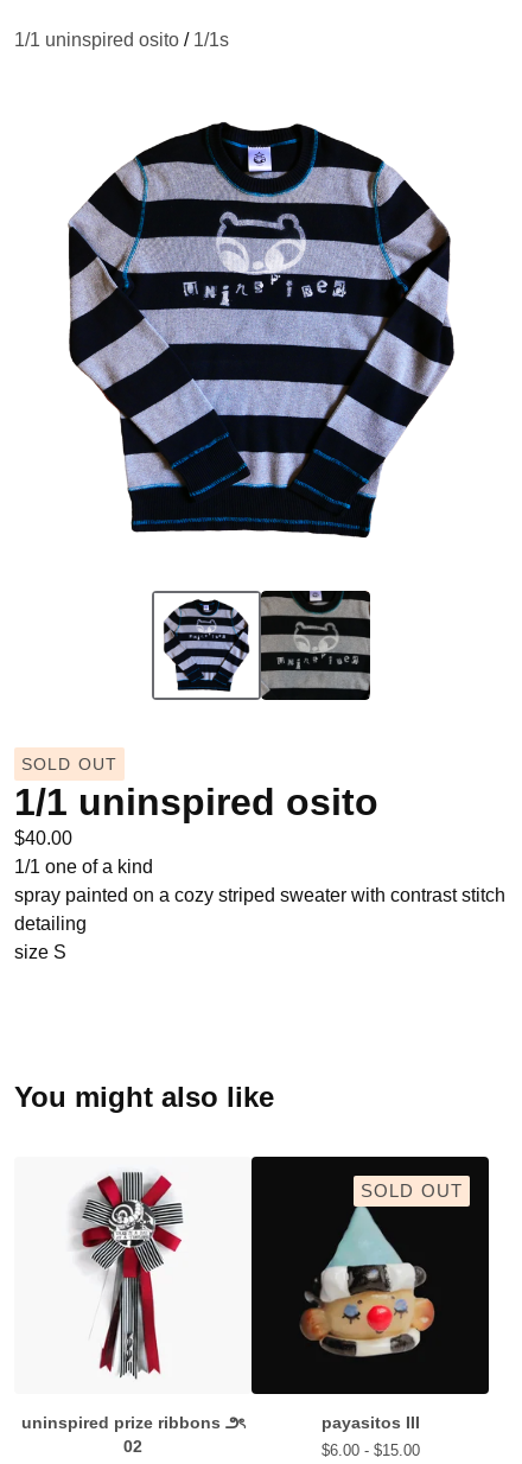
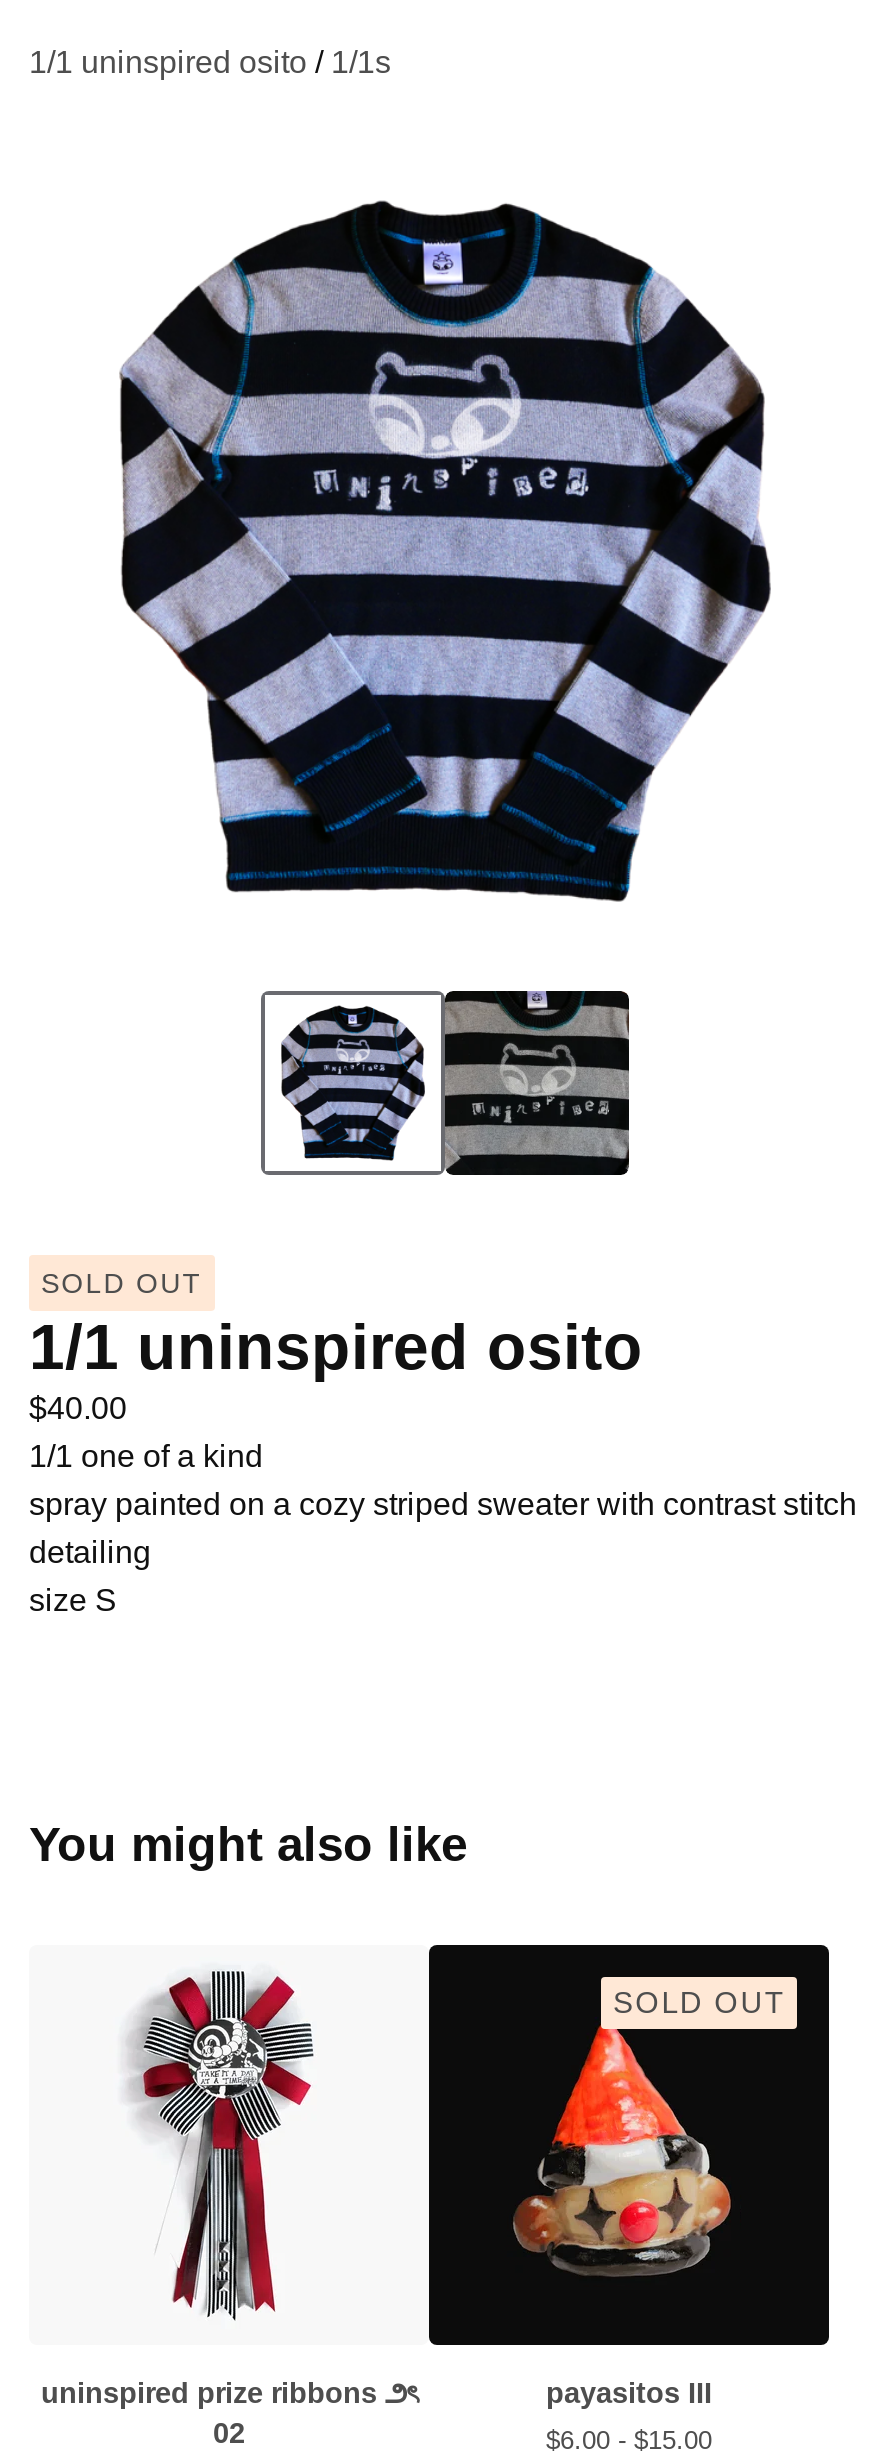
[304,1204,435,1358] [image] -> [519,2027,737,2283] [image]

